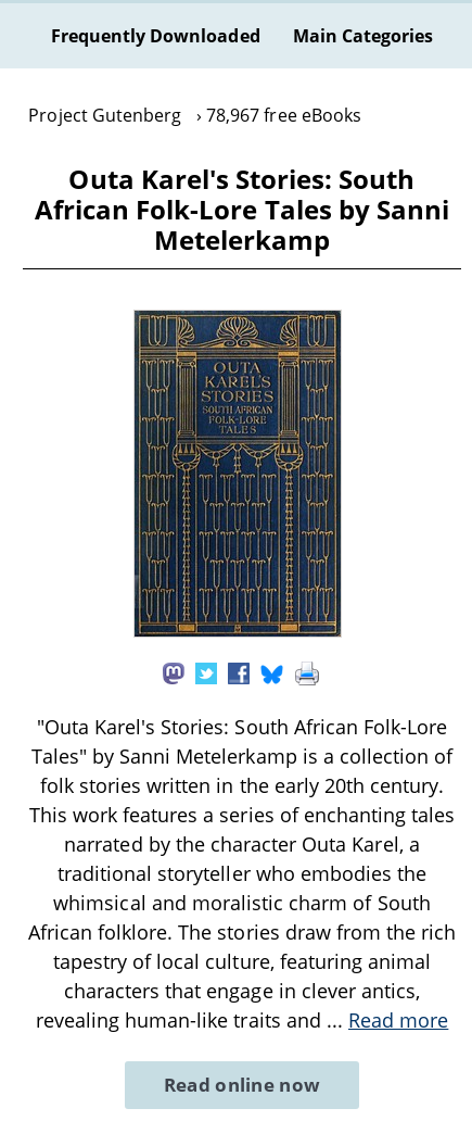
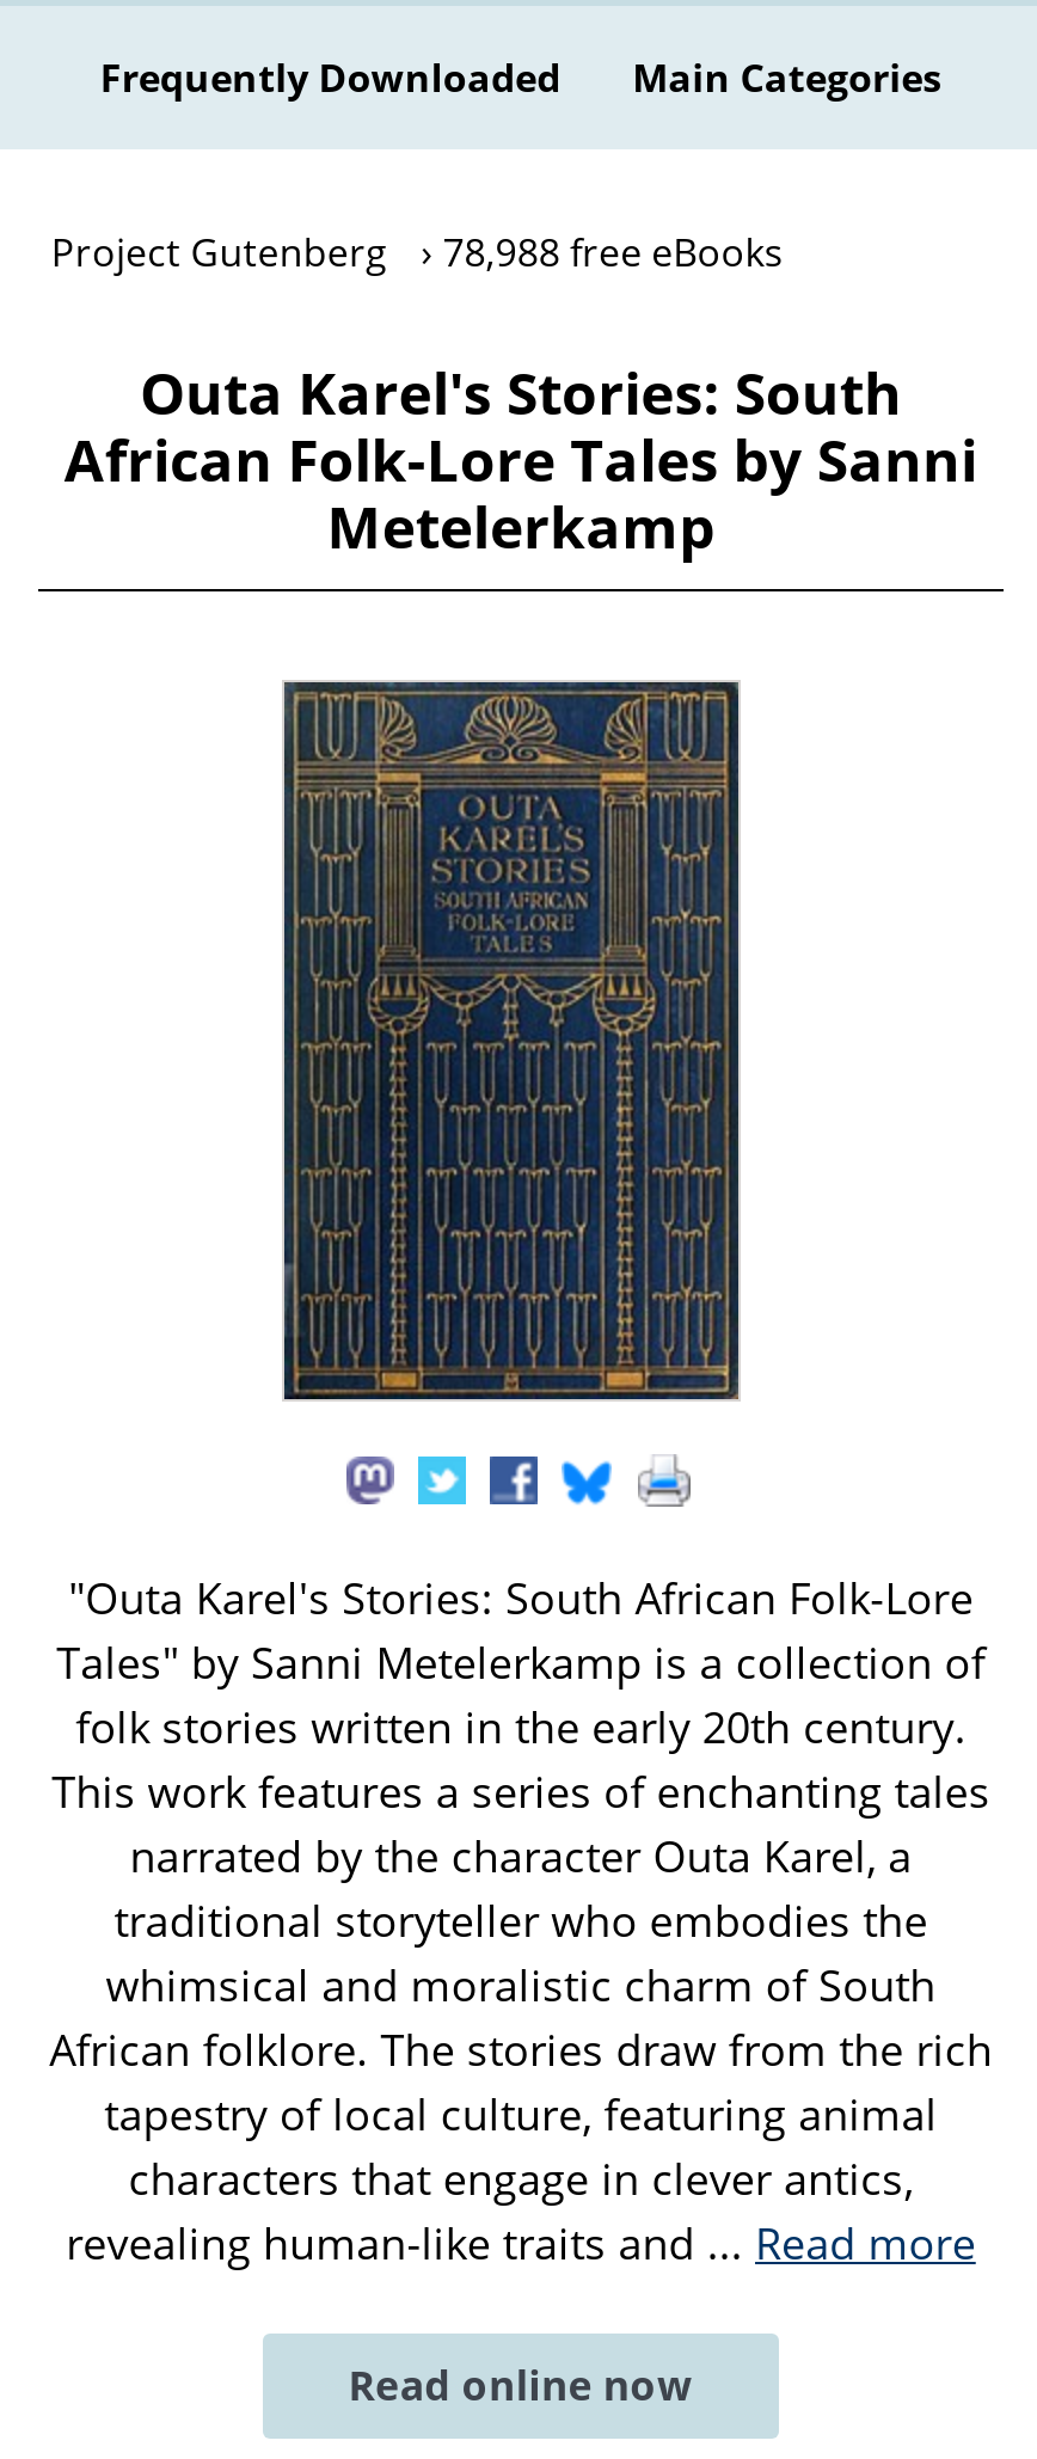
[29,103,361,127] Project Gutenberg 78,967 free eBooks -> [51,226,783,278] Project Gutenberg 78,988 free eBooks

